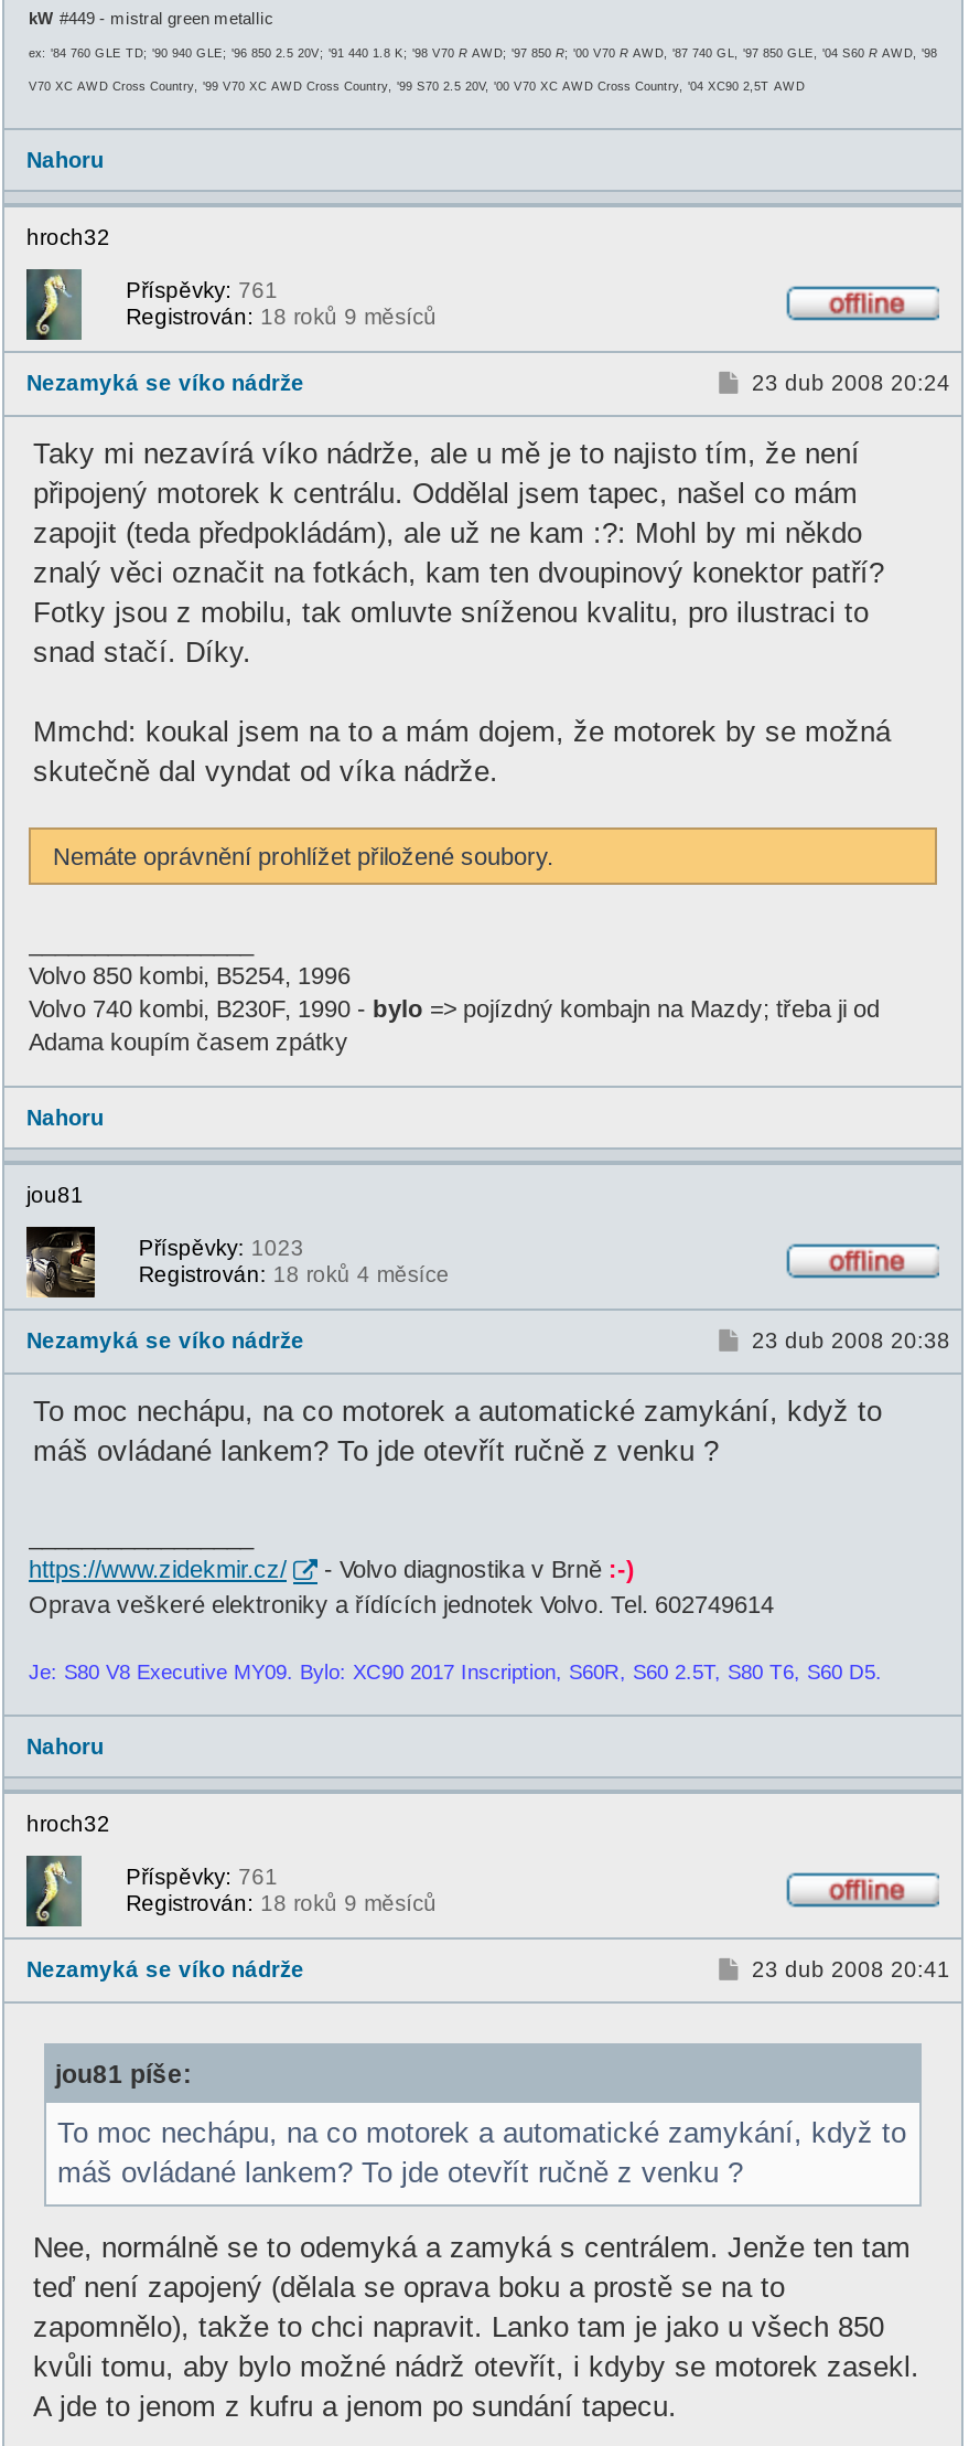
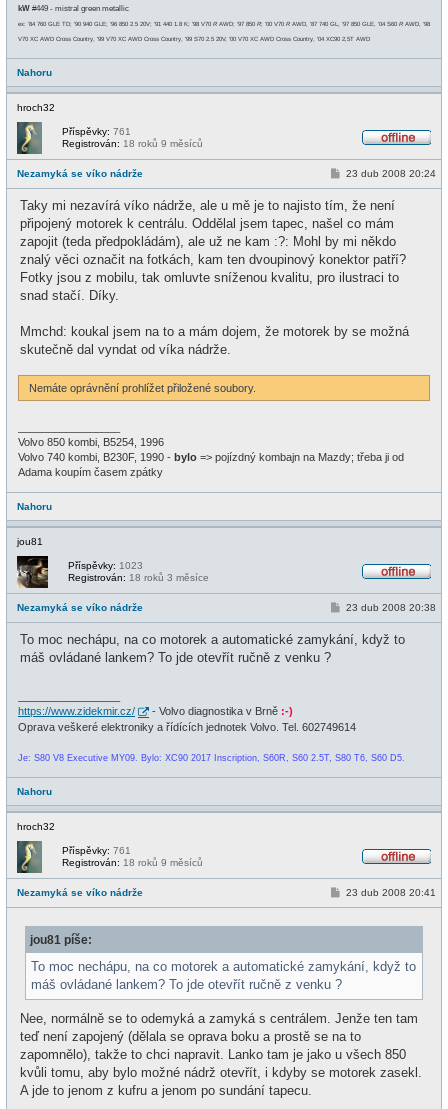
[138,1263,449,1288] Registrován: 18 roků 4 měsíce -> [68,572,209,583] Registrován: 18 roků 3 měsíce

